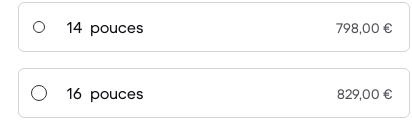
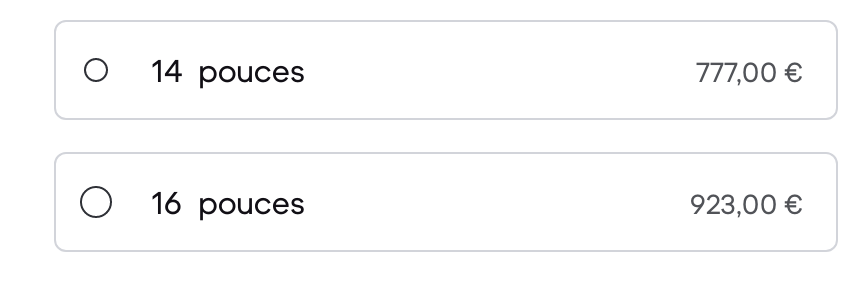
[336,19,393,37] 798,00 € -> [696,55,804,91] 777,00 €
[337,85,393,103] 829,00 € -> [690,187,804,223] 923,00 €

